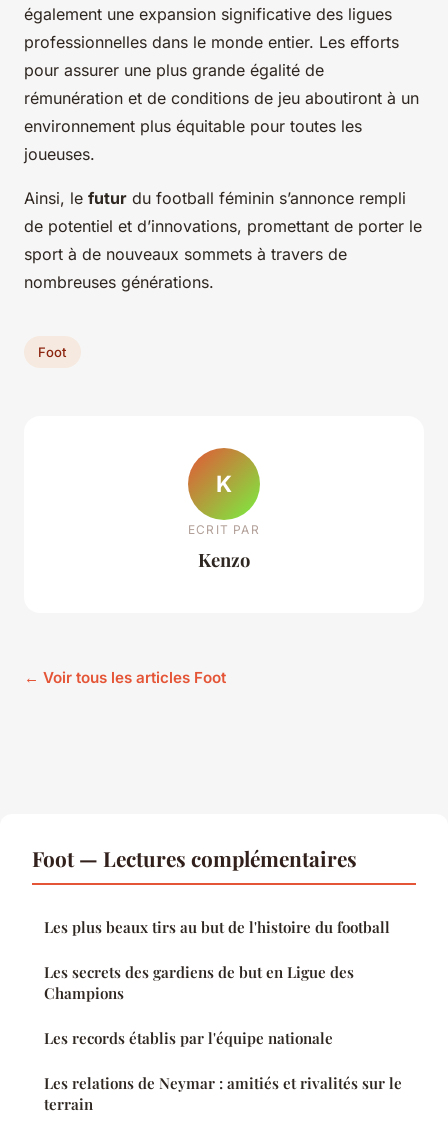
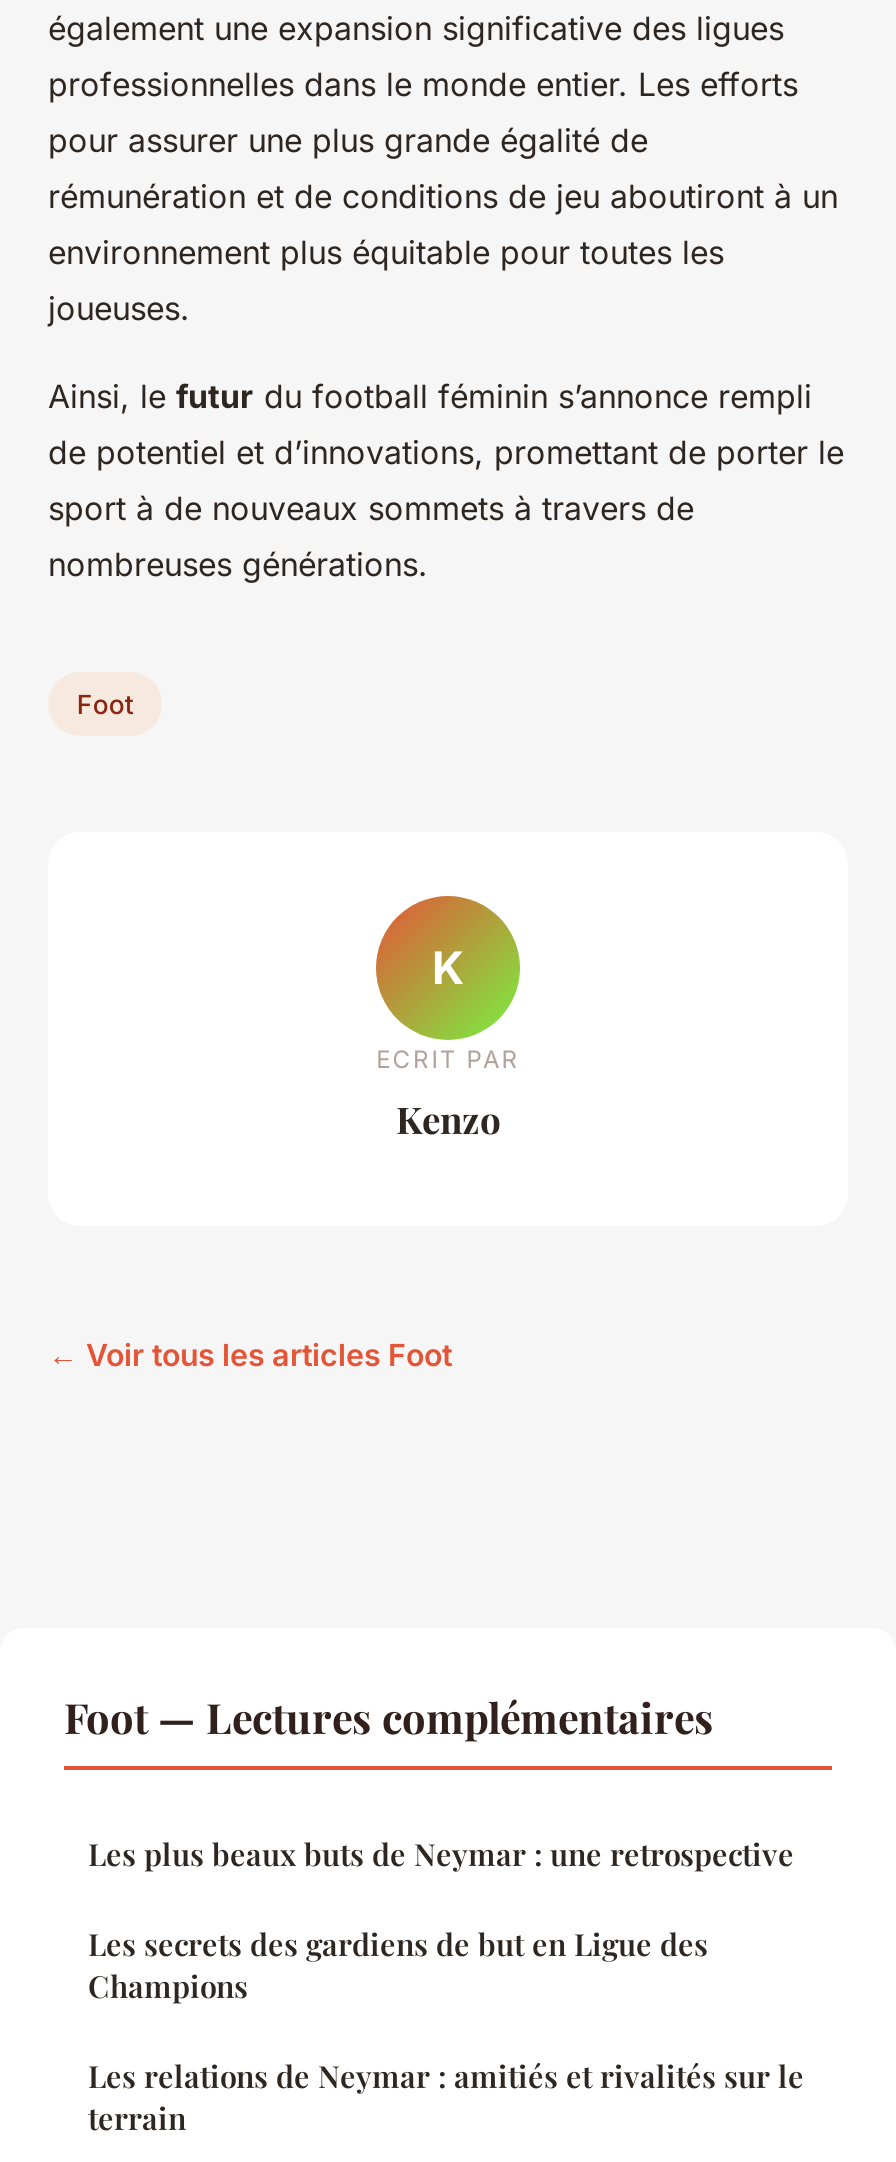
[44,917,390,937] Les plus beaux tirs au but de l'histoire du football -> [88,1834,794,1874] Les plus beaux buts de Neymar : une retrospective
[44,1028,333,1048] Les records établis par l'équipe nationale -> none

